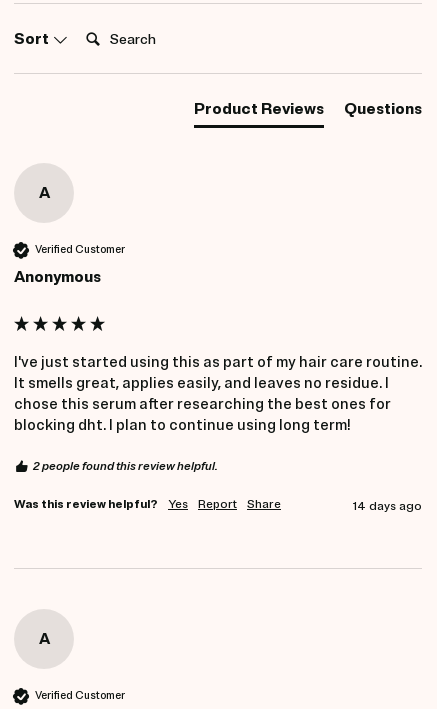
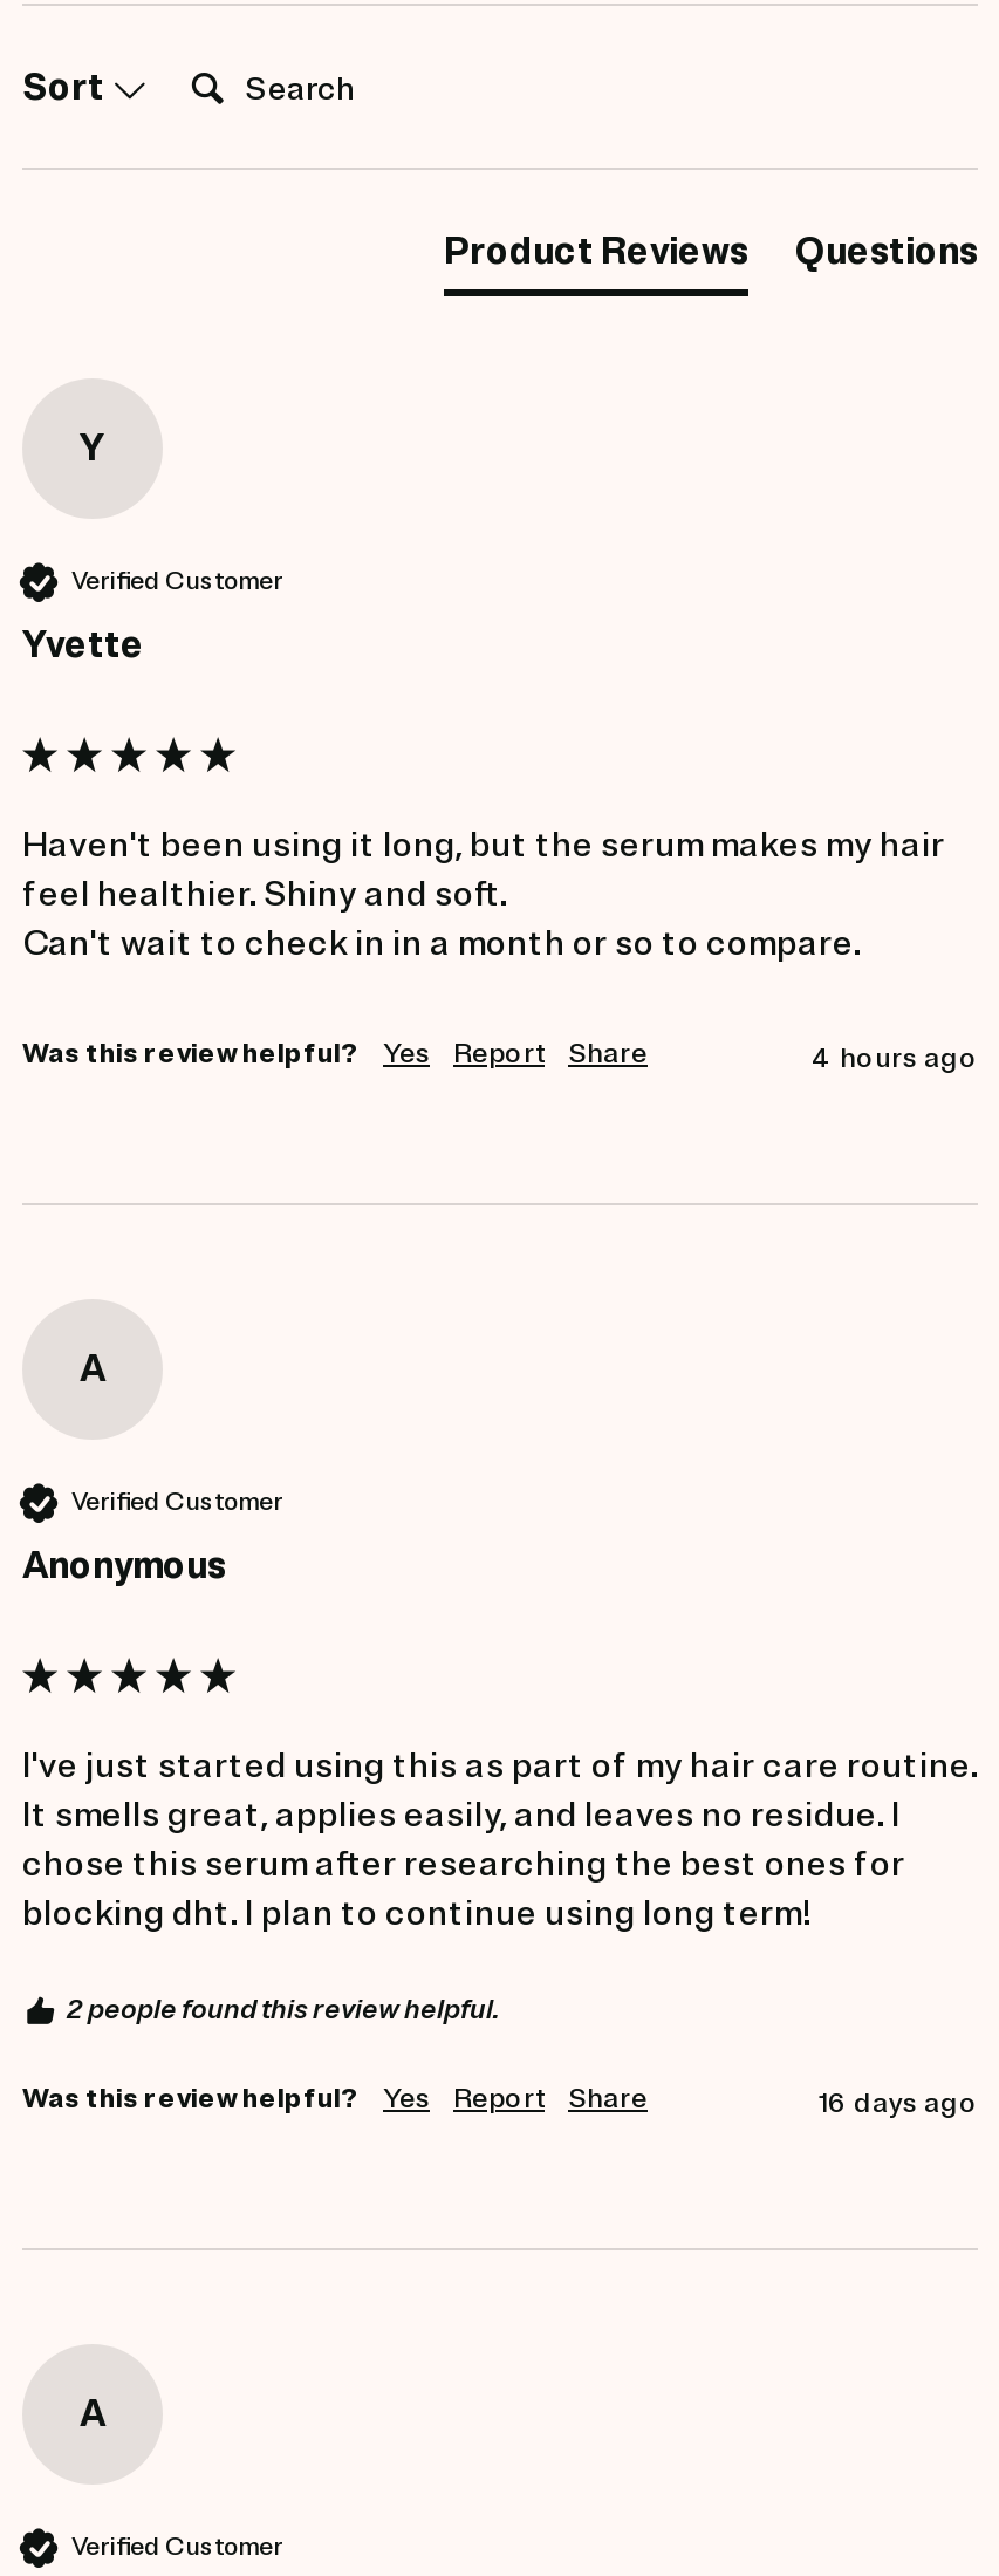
none -> [22,425,282,669] Y | Verified Customer | Yvette
none -> [22,824,978,1077] Haven't been using it long, but the serum makes my hair | feel healthier. Shiny and soft. | Can't wait to check in in a month or so to compare. | Was this review helpful? | Yes | Report | Share | 4 hours ago
[353,499,422,514] 14 days ago -> [819,2086,978,2121] 16 days ago

